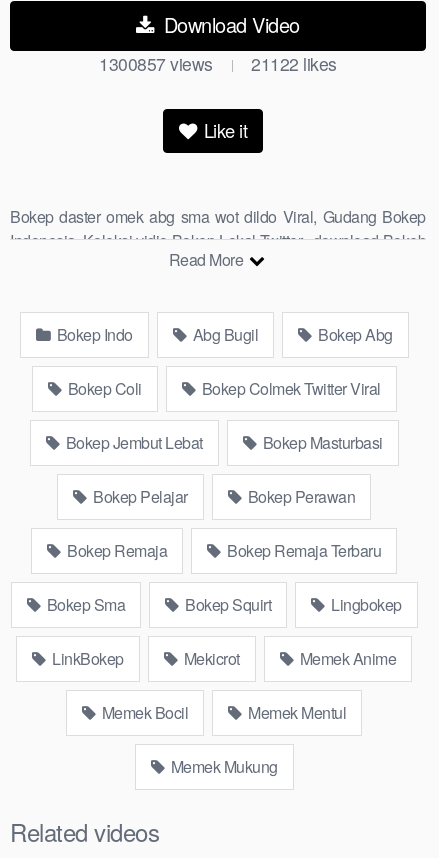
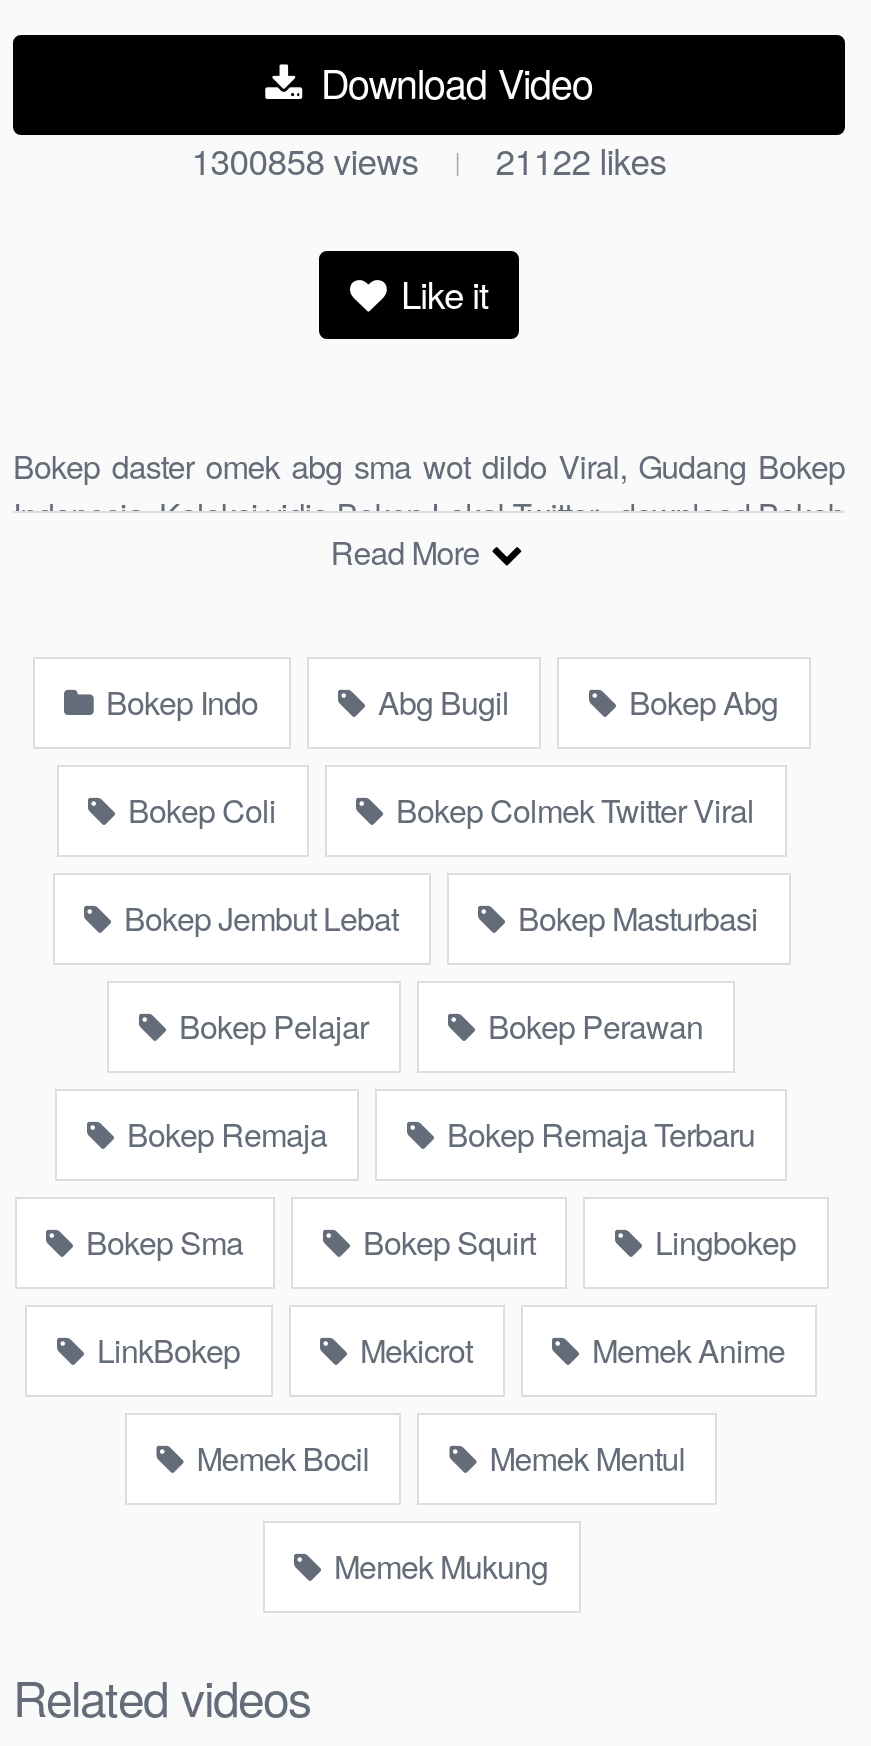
[99,51,213,76] 1300857views -> [191,135,419,185] 1300858views

